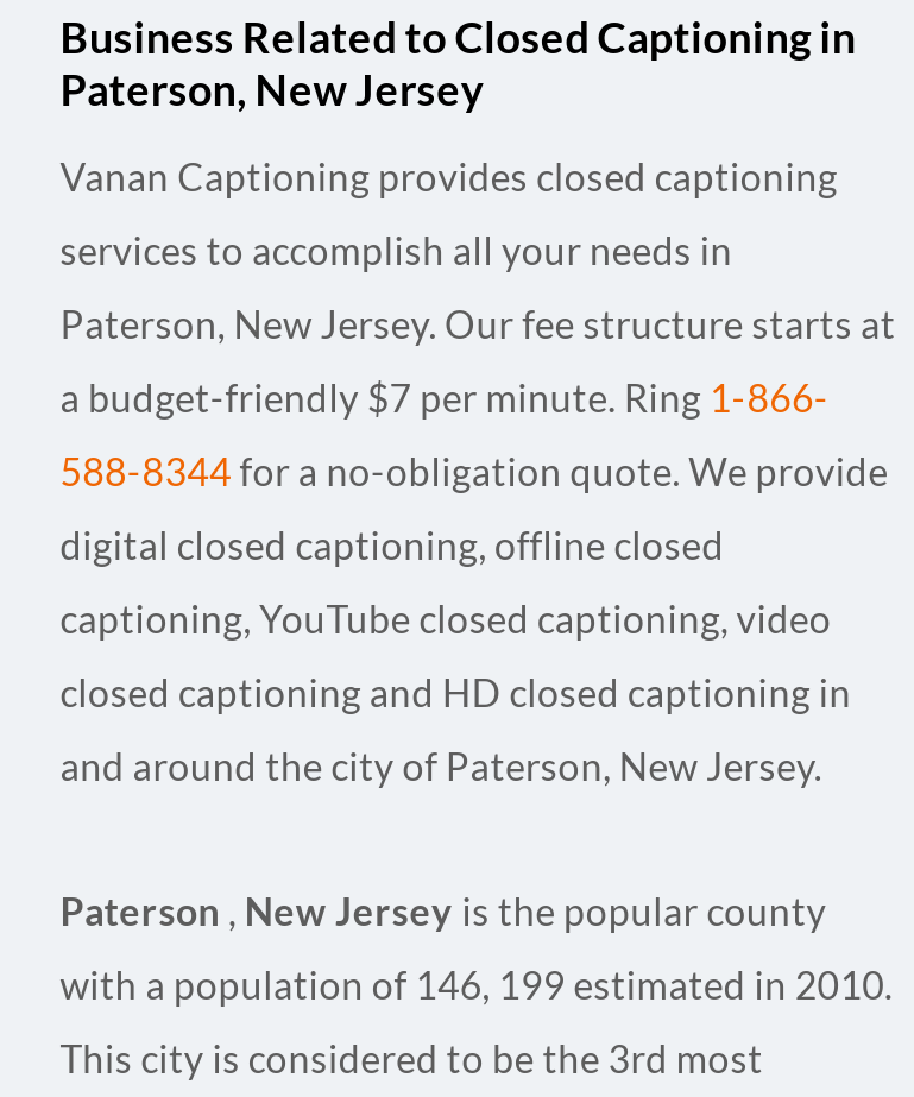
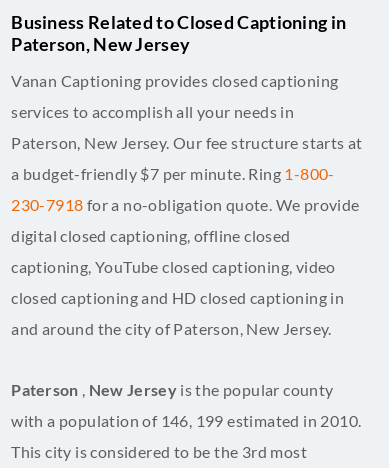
[60,374,829,420] a budget-friendly $7 per minute. Ring 1-866- -> [11,164,335,183] a budget-friendly $7 per minute. Ring 1-800-
[60,448,888,493] 588-8344 for a no-obligation quote. We provide -> [11,195,360,214] 230-7918 for a no-obligation quote. We provide

